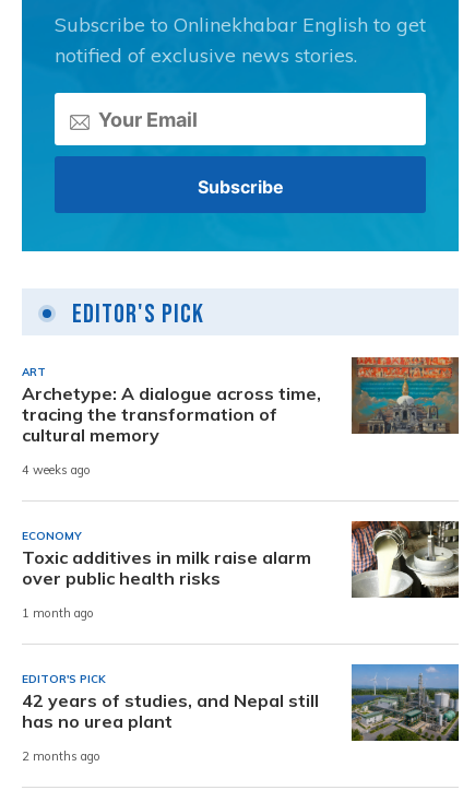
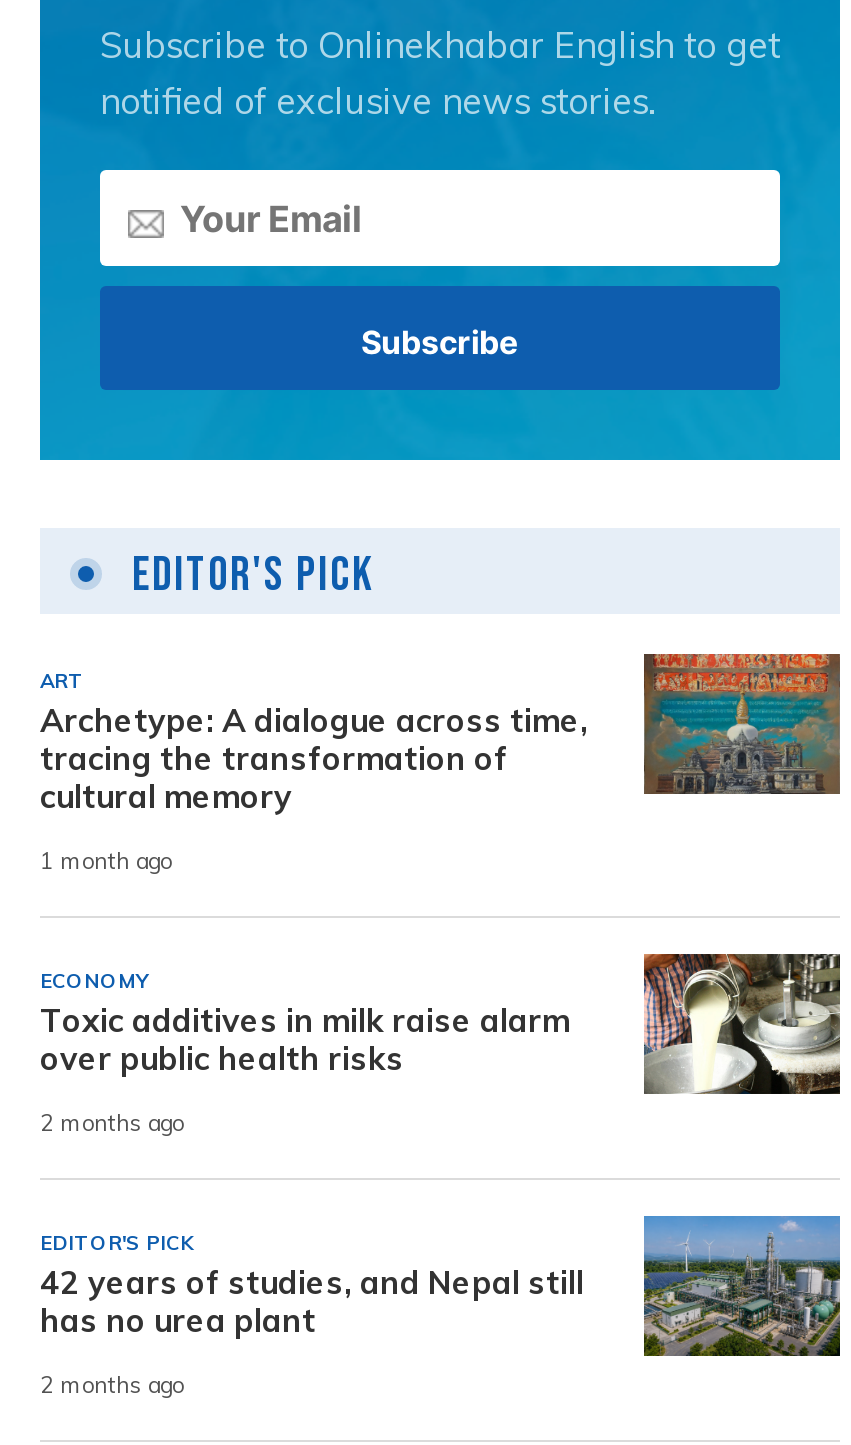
[22,463,91,478] 4 weeks ago -> [40,847,172,875] 1 month ago
[22,606,94,621] 1 month ago -> [40,1109,184,1137] 2 months ago

